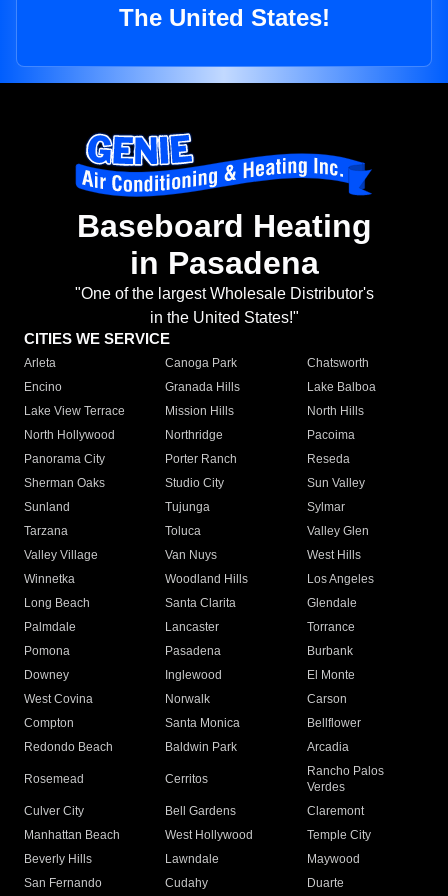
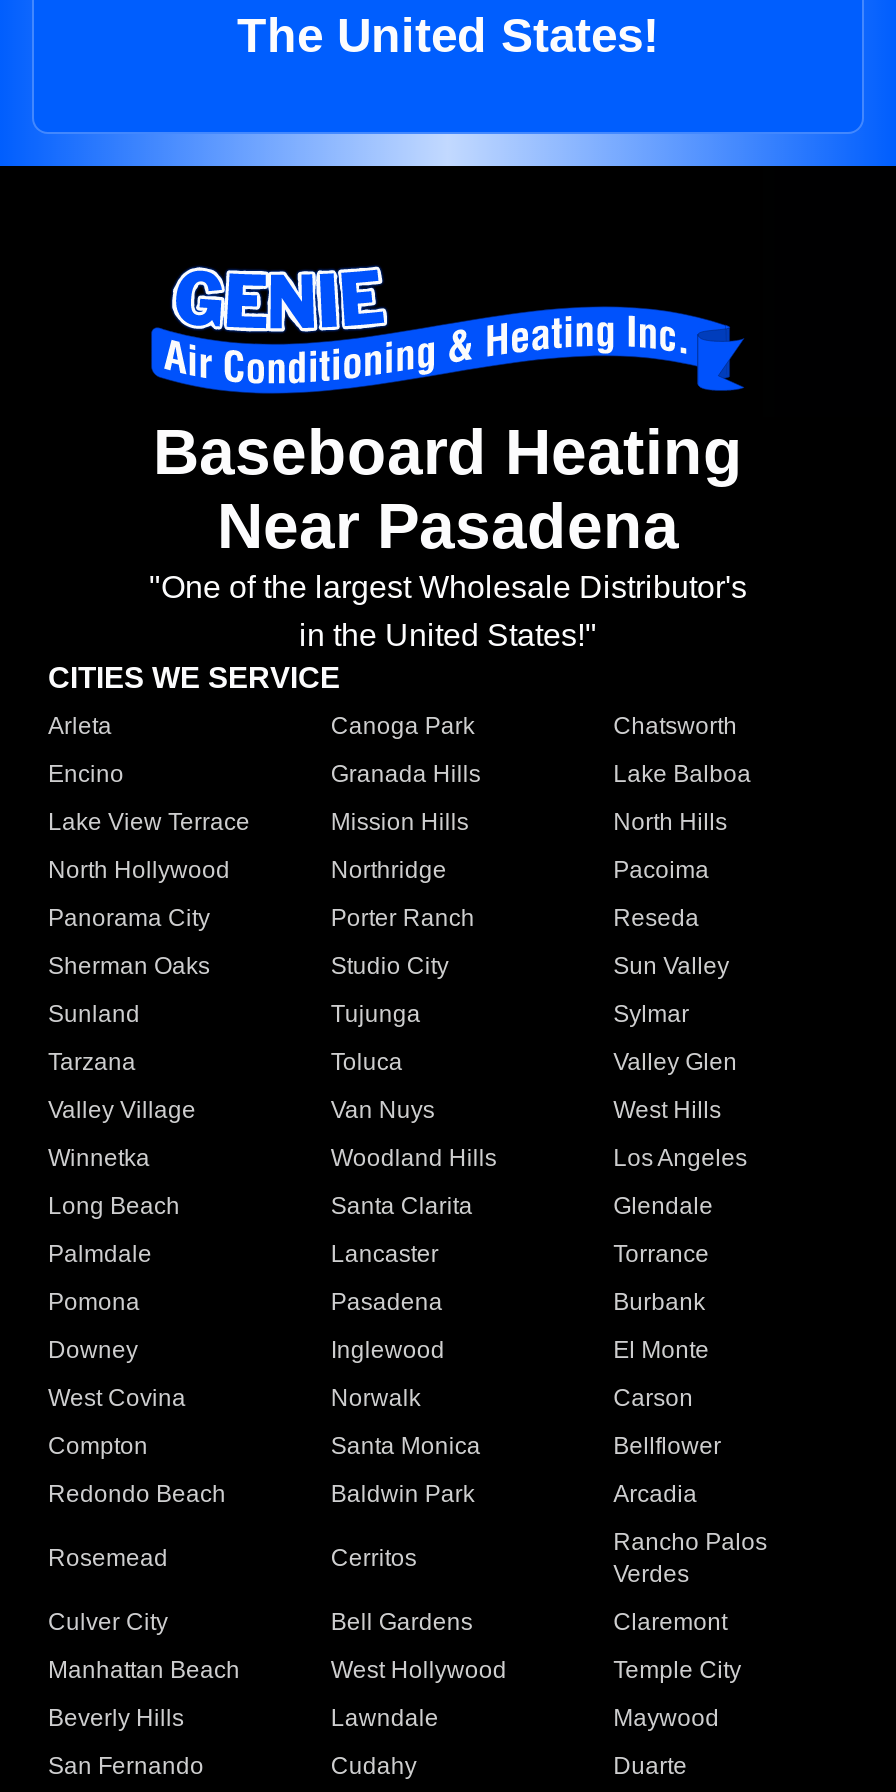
[129,245,318,281] in Pasadena -> [217,491,679,563] Near Pasadena

